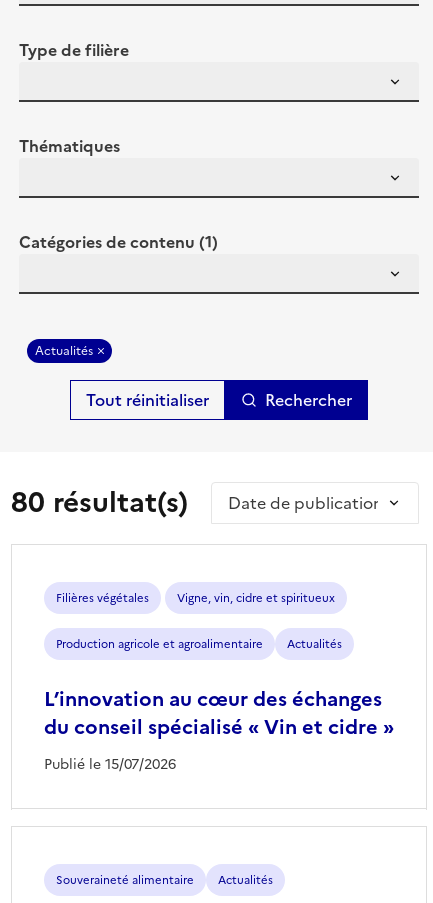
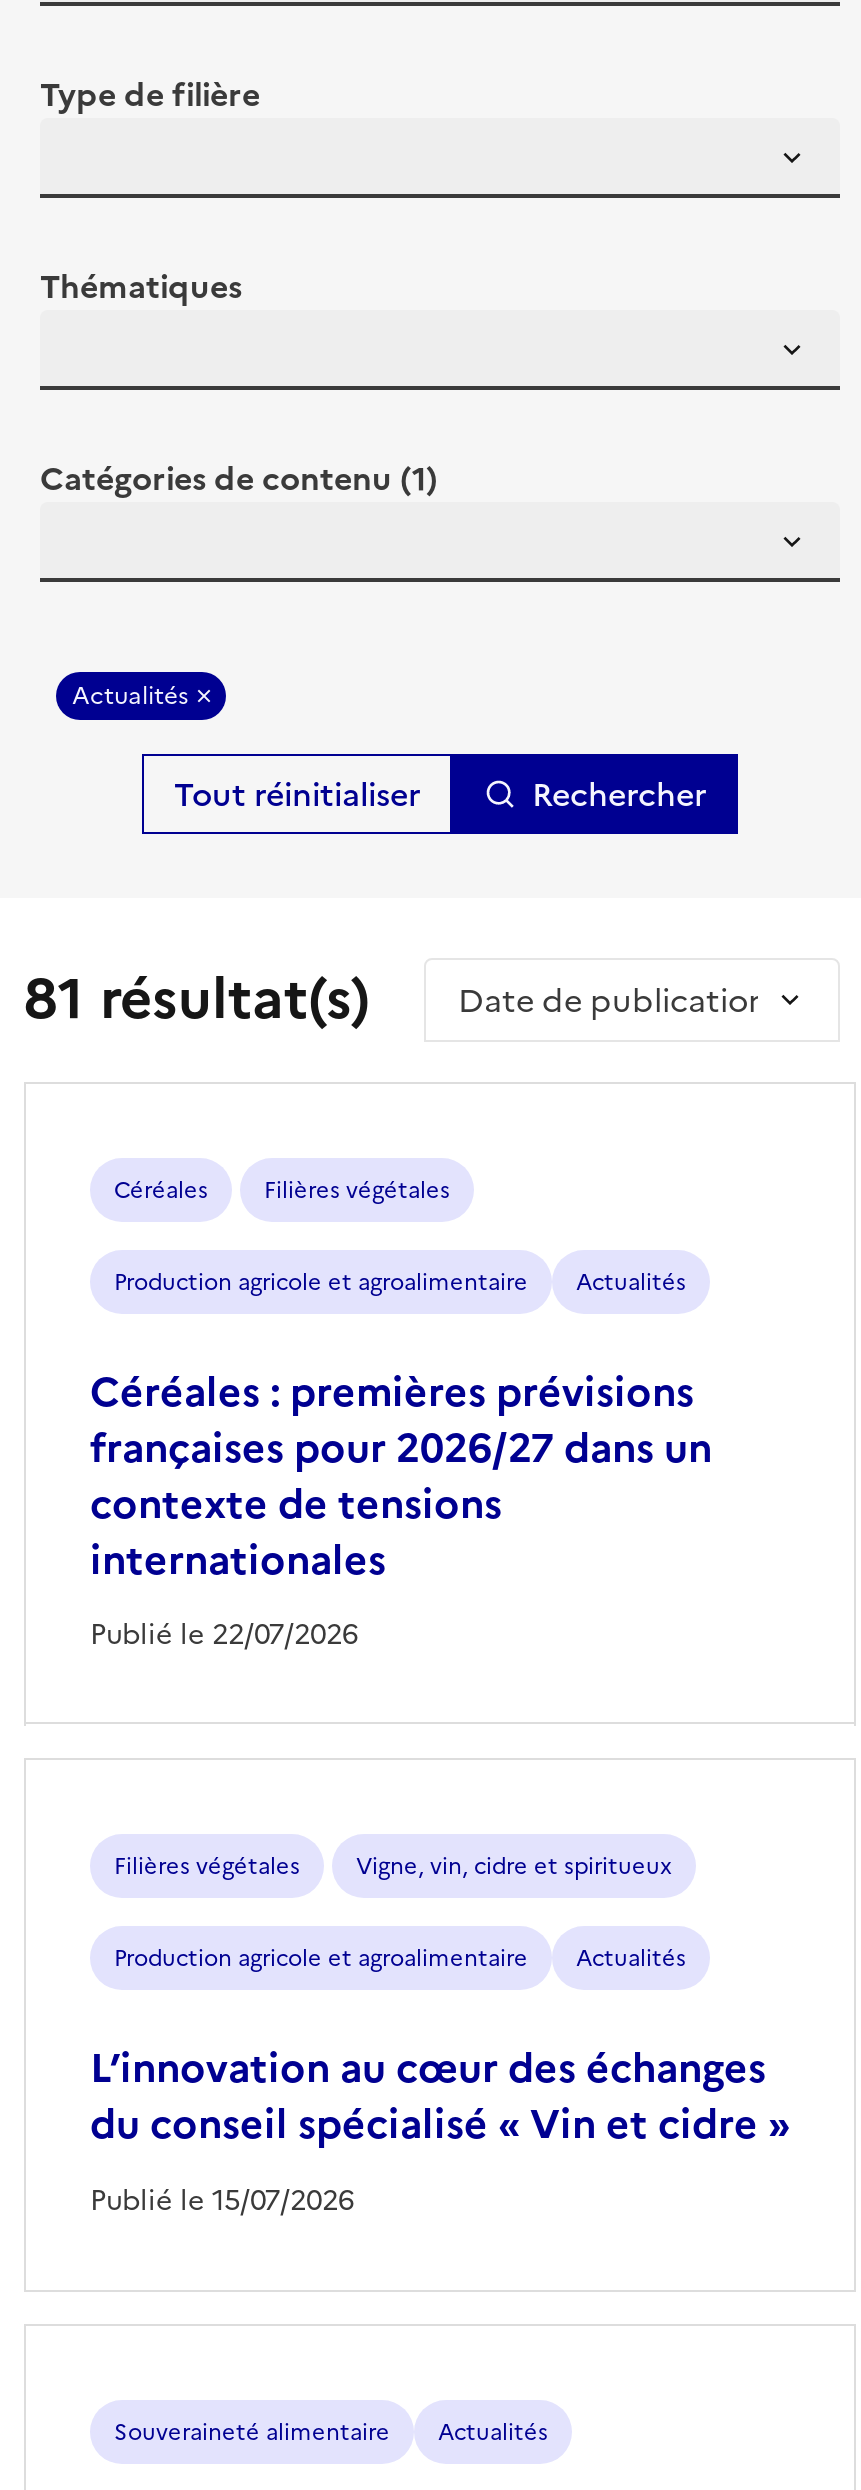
[11,480,188,522] 80 résultat(s) -> [24,955,712,1657] 81 résultat(s) | Céréales | Filières végétales | Production agricole et agroalimentaire | Actualités | Céréales : premières prévisions | françaises pour 2026/27 dans un | contexte de tensions | internationales | Publié le 22/07/2026

